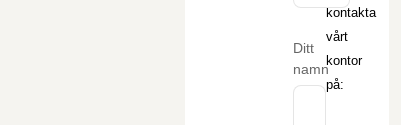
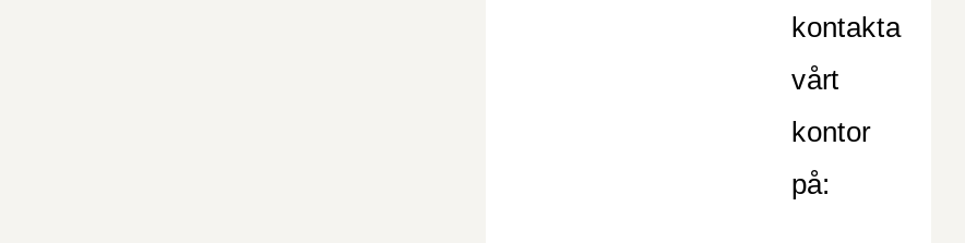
[293,40,329,77] Ditt | namn -> none

